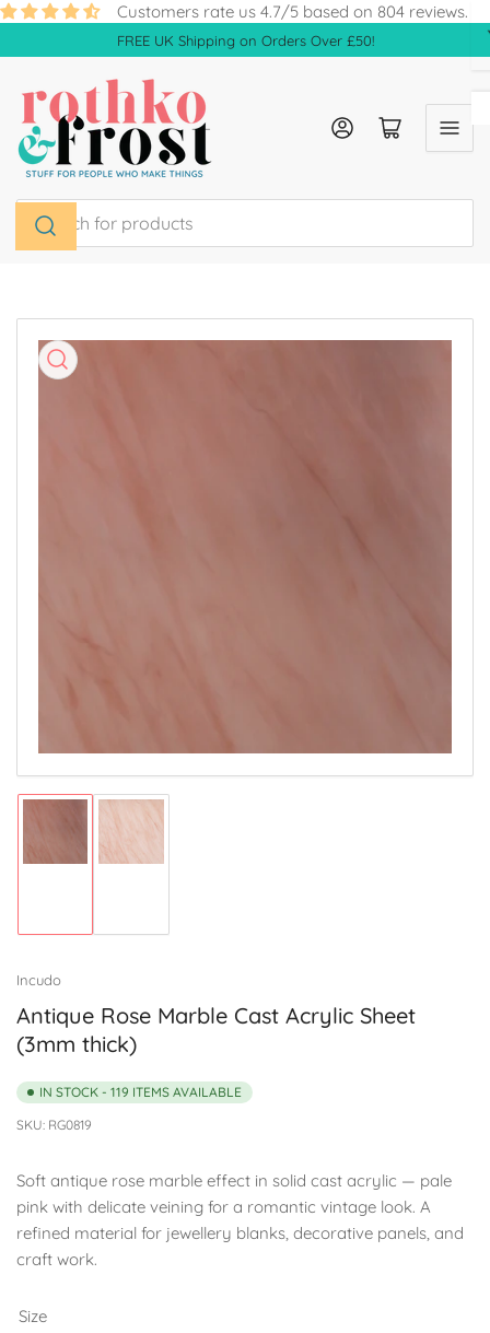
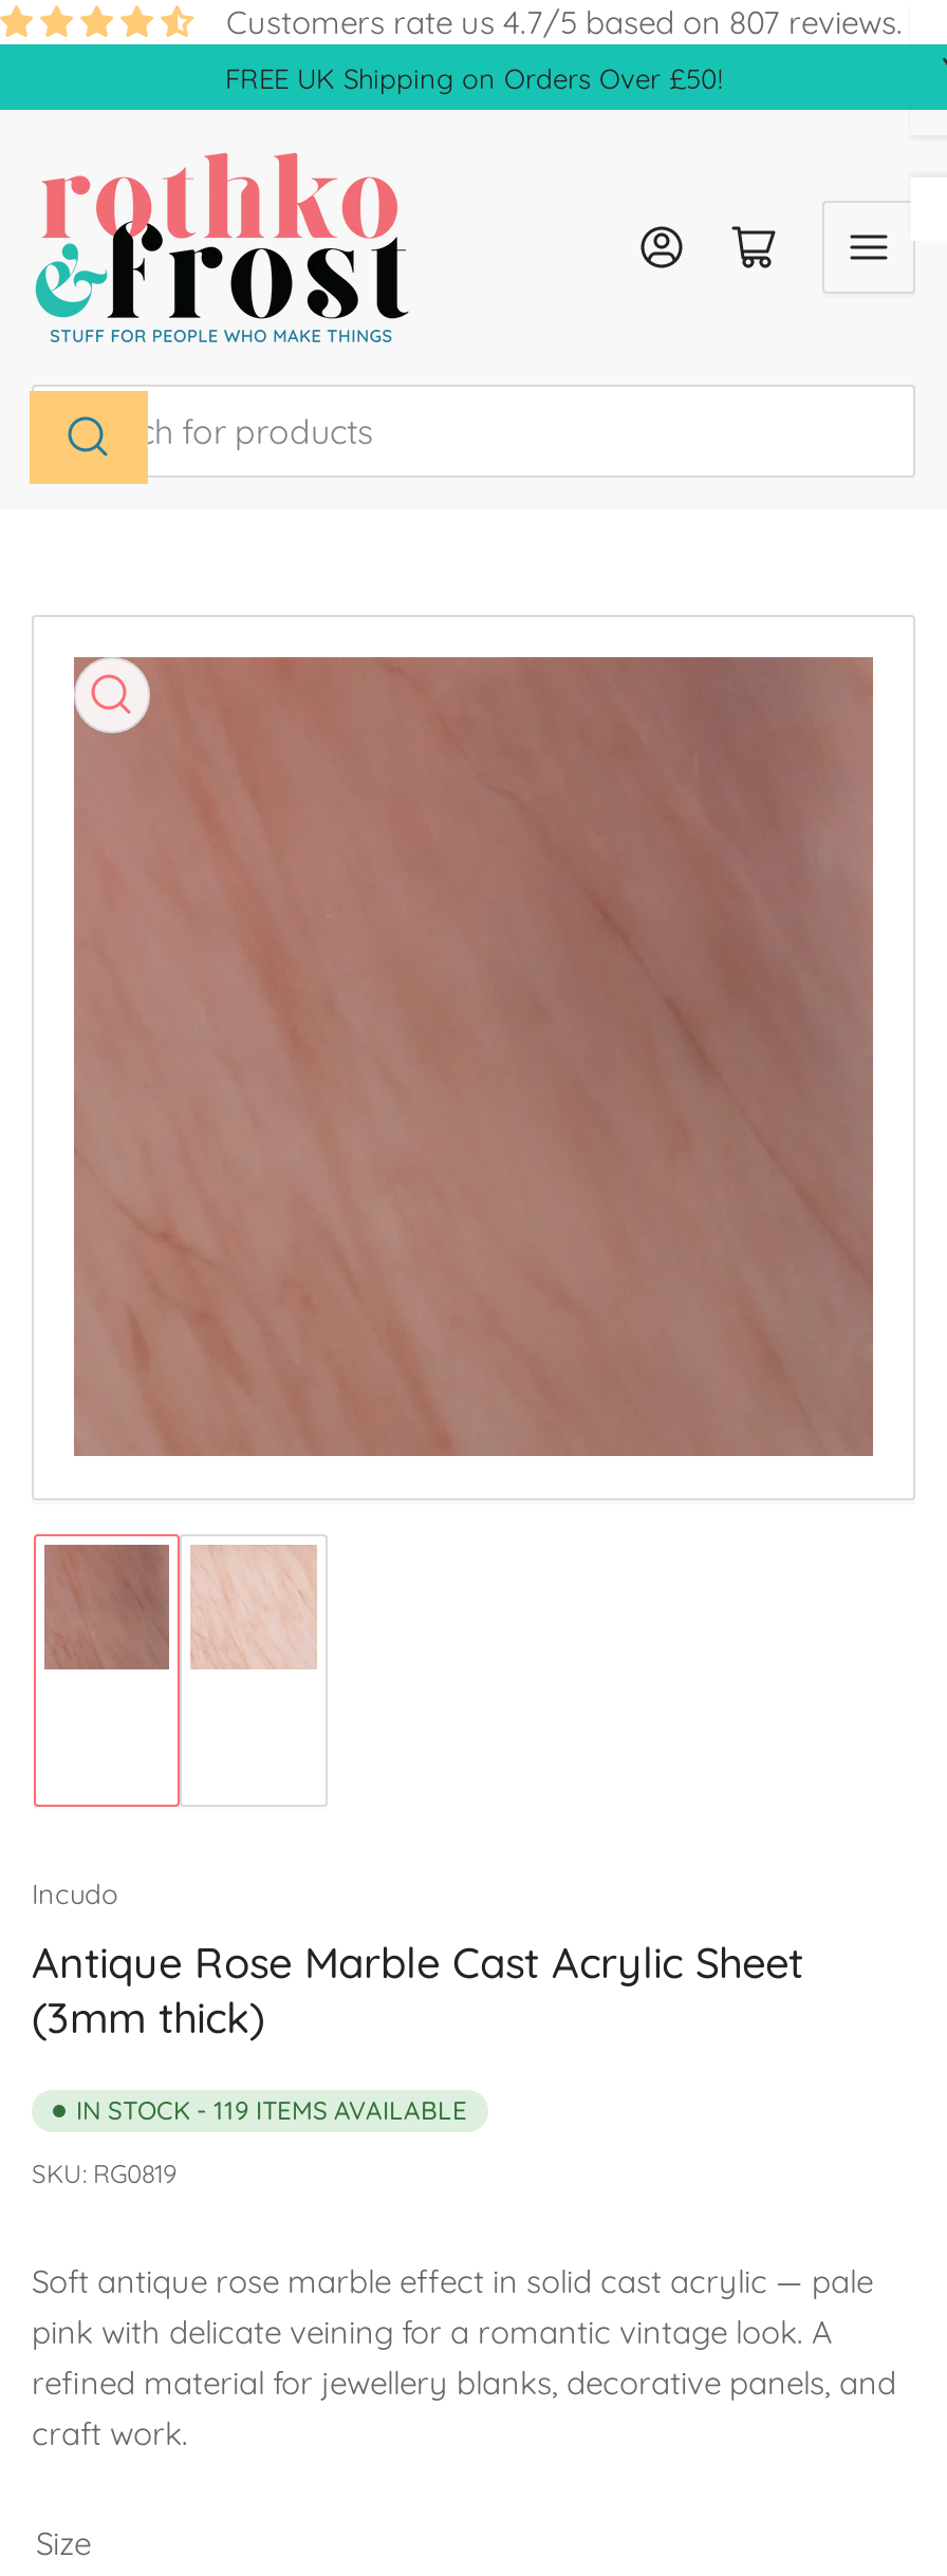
[117,1,468,22] Customers rate us 4.7/5 based on 804 reviews. -> [226,2,903,42] Customers rate us 4.7/5 based on 807 reviews.

